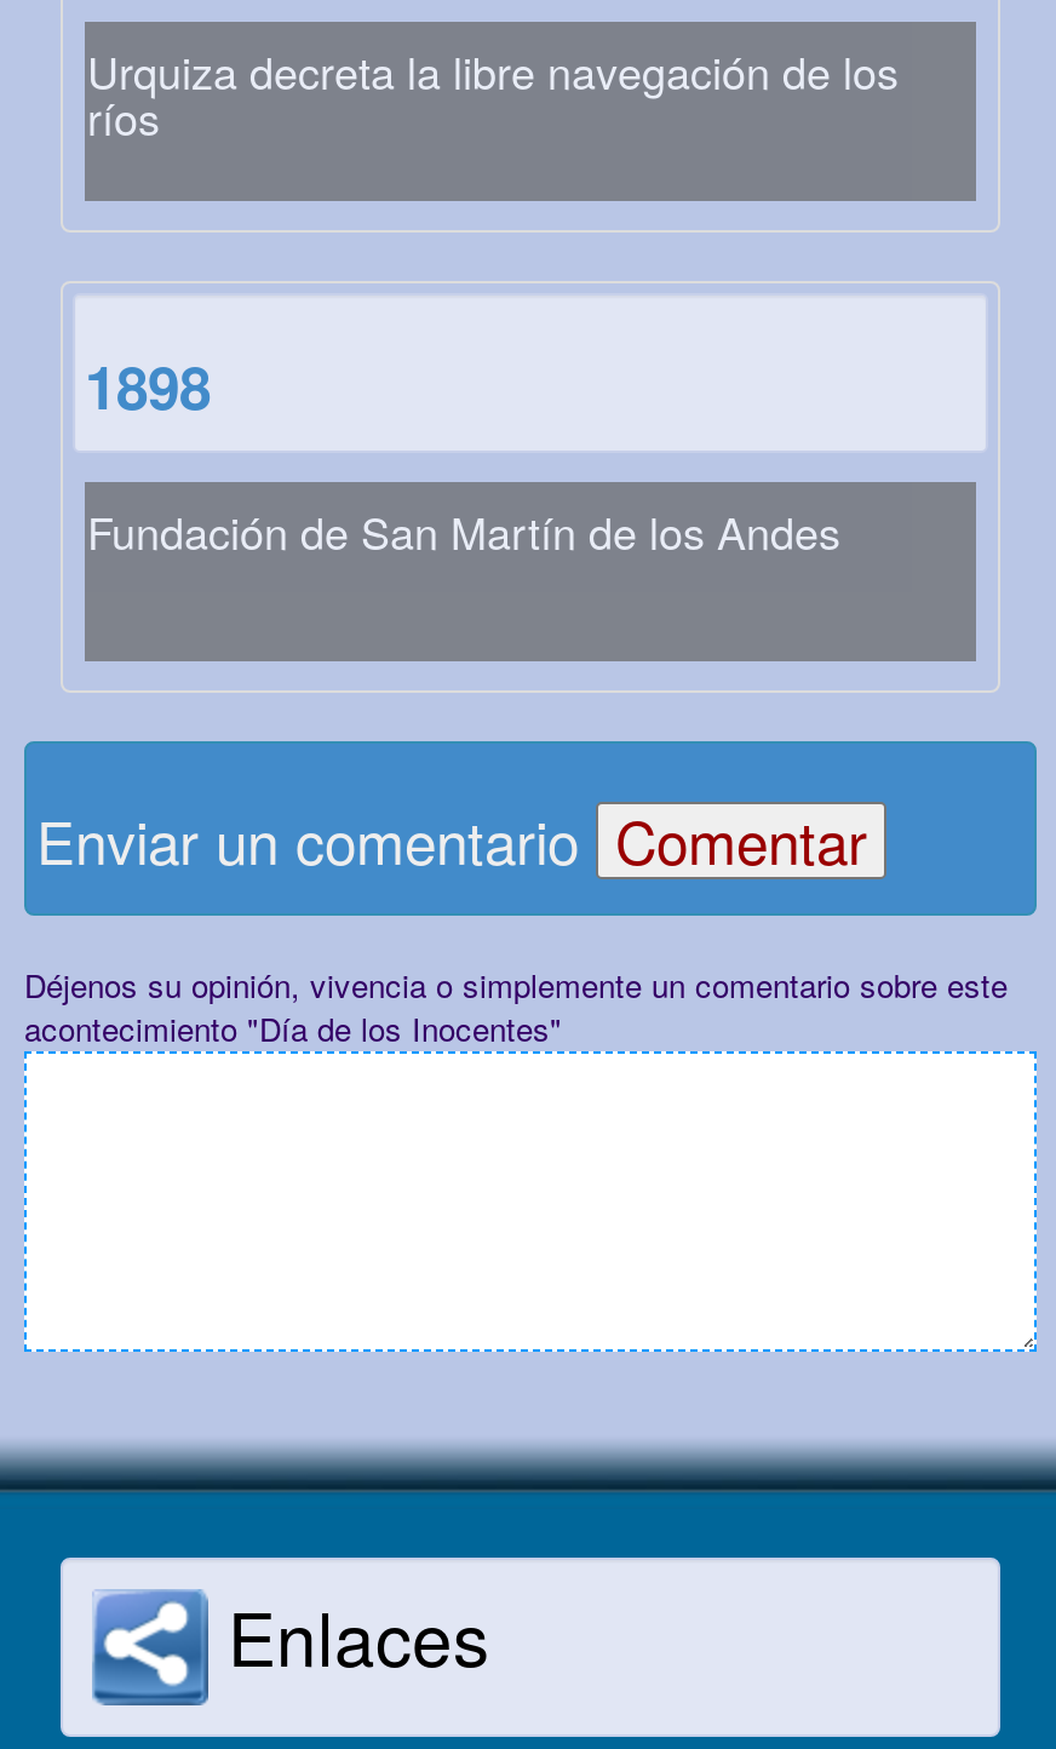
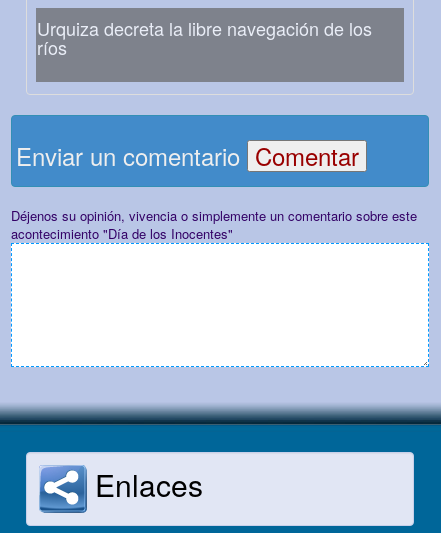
[85,345,840,563] 1898 | Fundación de San Martín de los Andes -> none

